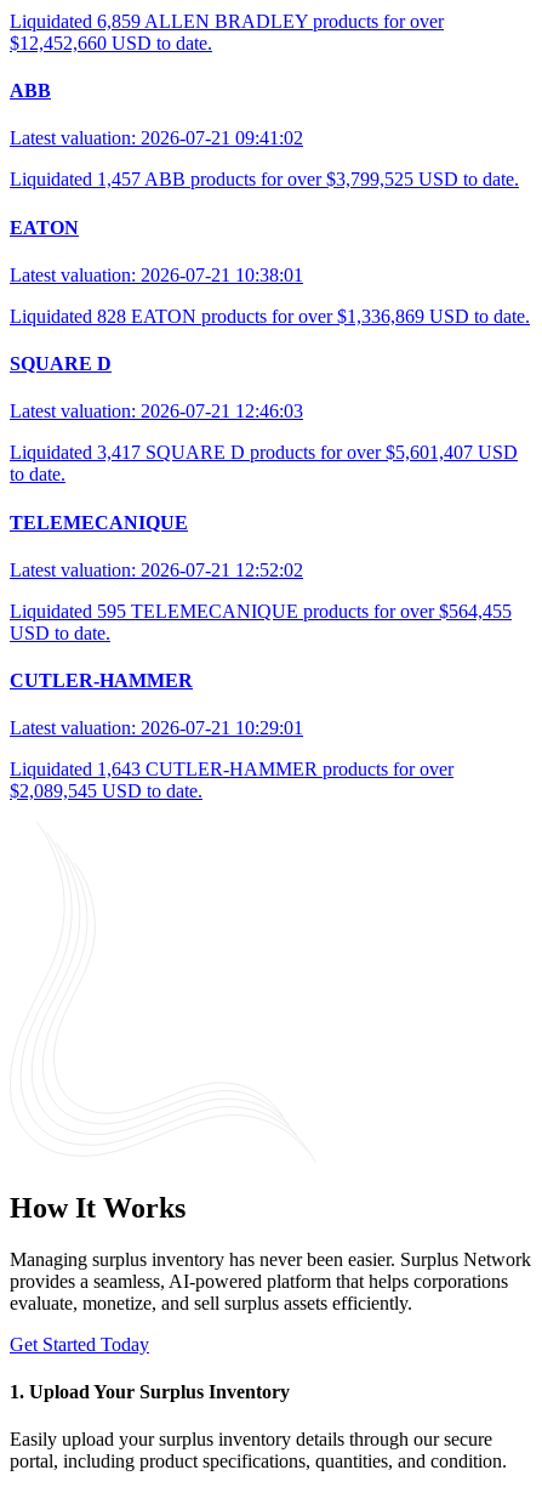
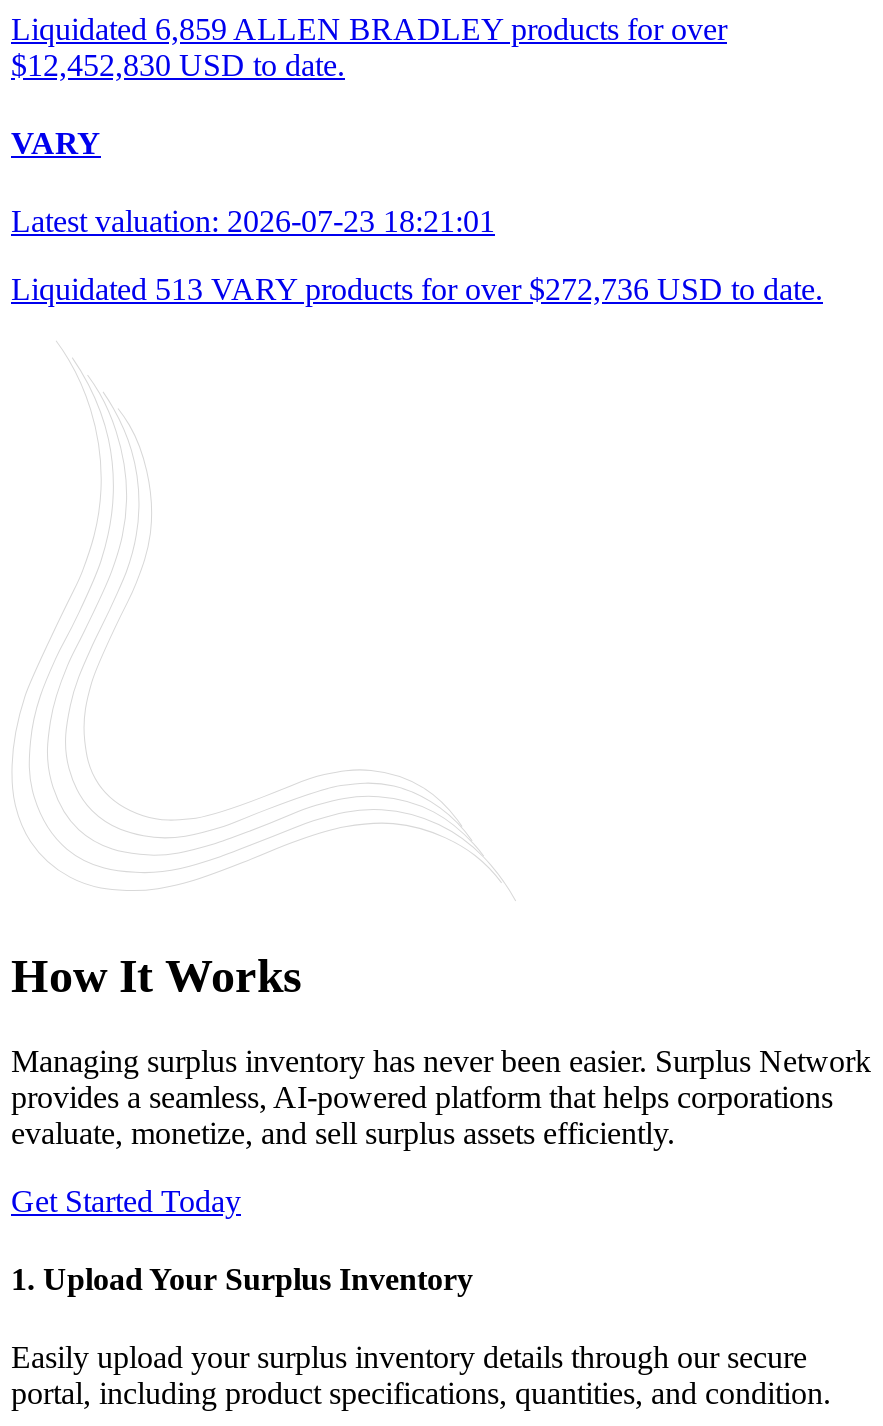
[10,33,530,802] $12,452,660 USD to date. | ABB | Latest valuation: 2026-07-21 09:41:02 | Liquidated 1,457 ABB products for over $3,799,525 USD to date. | EATON | Latest valuation: 2026-07-21 10:38:01 | Liquidated 828 EATON products for over $1,336,869 USD to date. | SQUARE D | Latest valuation: 2026-07-21 12:46:03 | Liquidated 3,417 SQUARE D products for over $5,601,407 USD | to date. | TELEMECANIQUE | Latest valuation: 2026-07-21 12:52:02 | Liquidated 595 TELEMECANIQUE products for over $564,455 | USD to date. | CUTLER-HAMMER | Latest valuation: 2026-07-21 10:29:01 | Liquidated 1,643 CUTLER-HAMMER products for over | $2,089,545 USD to date. -> [11,48,823,307] $12,452,830 USD to date. | VARY | Latest valuation: 2026-07-23 18:21:01 | Liquidated 513 VARY products for over $272,736 USD to date.

